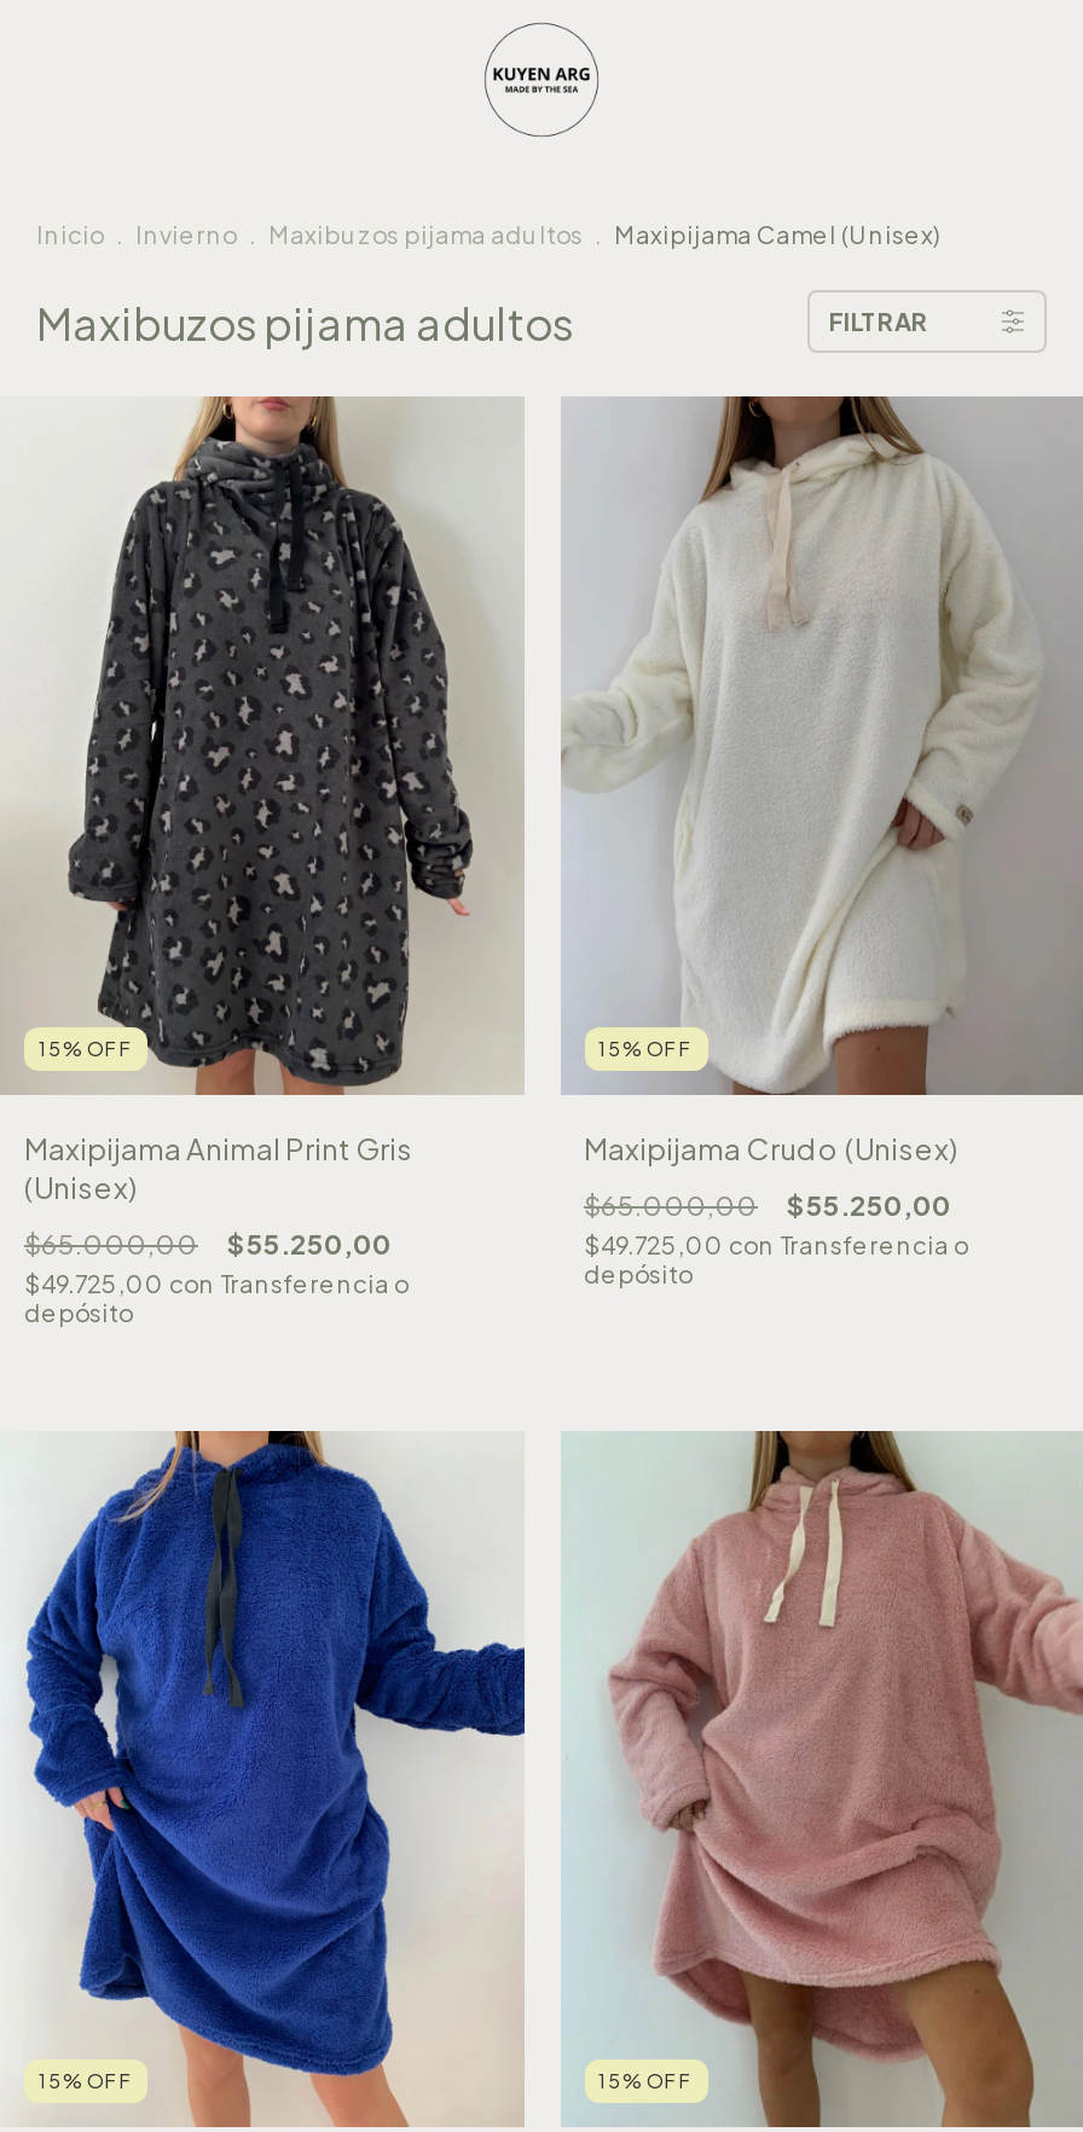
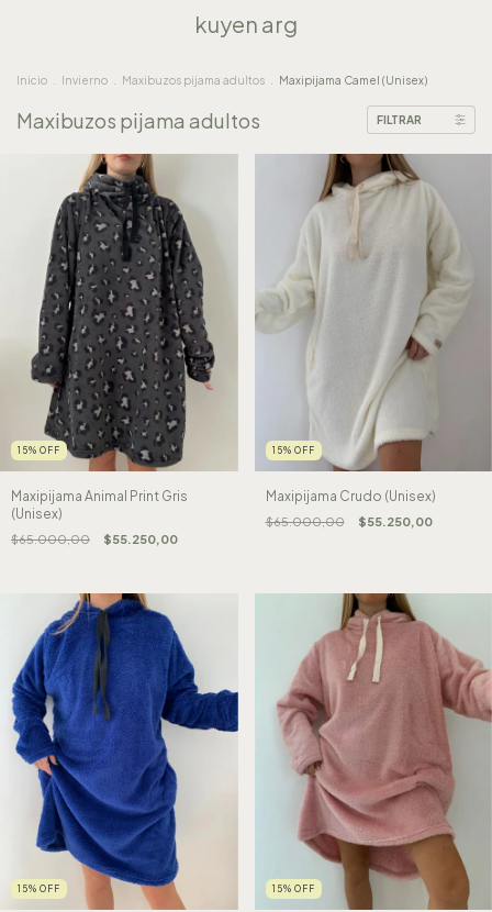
none -> [194,10,298,37] kuyen arg
[584,1230,968,1288] $49.725,00 con Transferencia o | depósito -> none
[24,1268,409,1326] $49.725,00 con Transferencia o | depósito -> none

